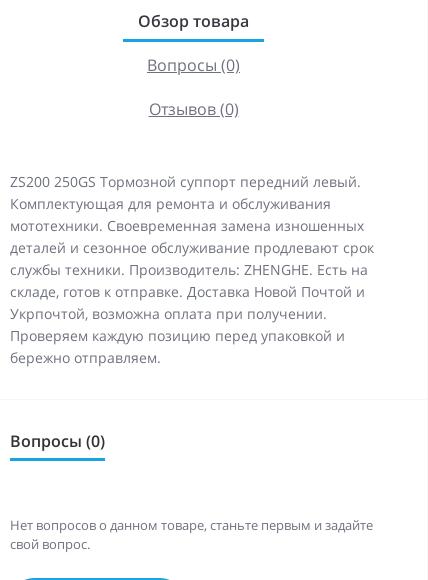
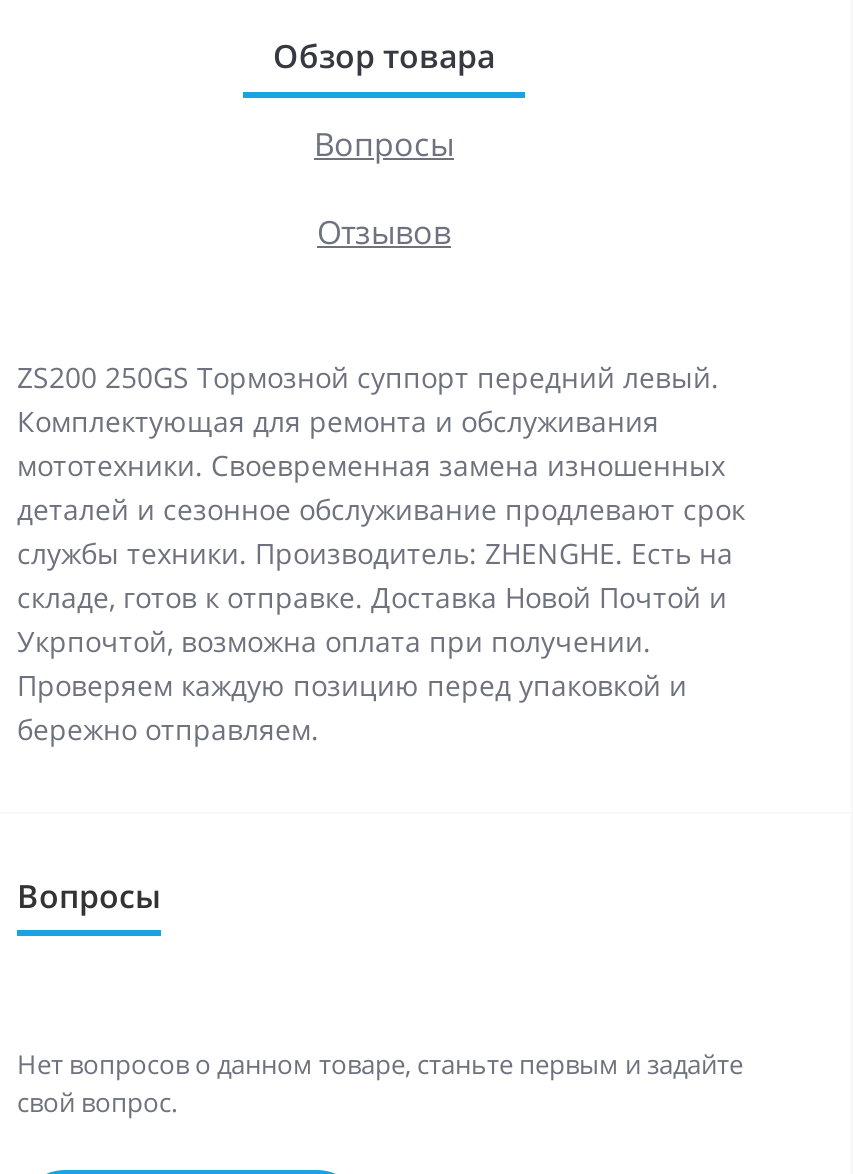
[147,54,240,76] Вопросы (0) -> [314,123,454,167] Вопросы
[148,98,238,120] Отзывов (0) -> [317,211,451,255] Отзывов
[10,430,105,452] Вопросы (0) -> [17,875,161,919] Вопросы

